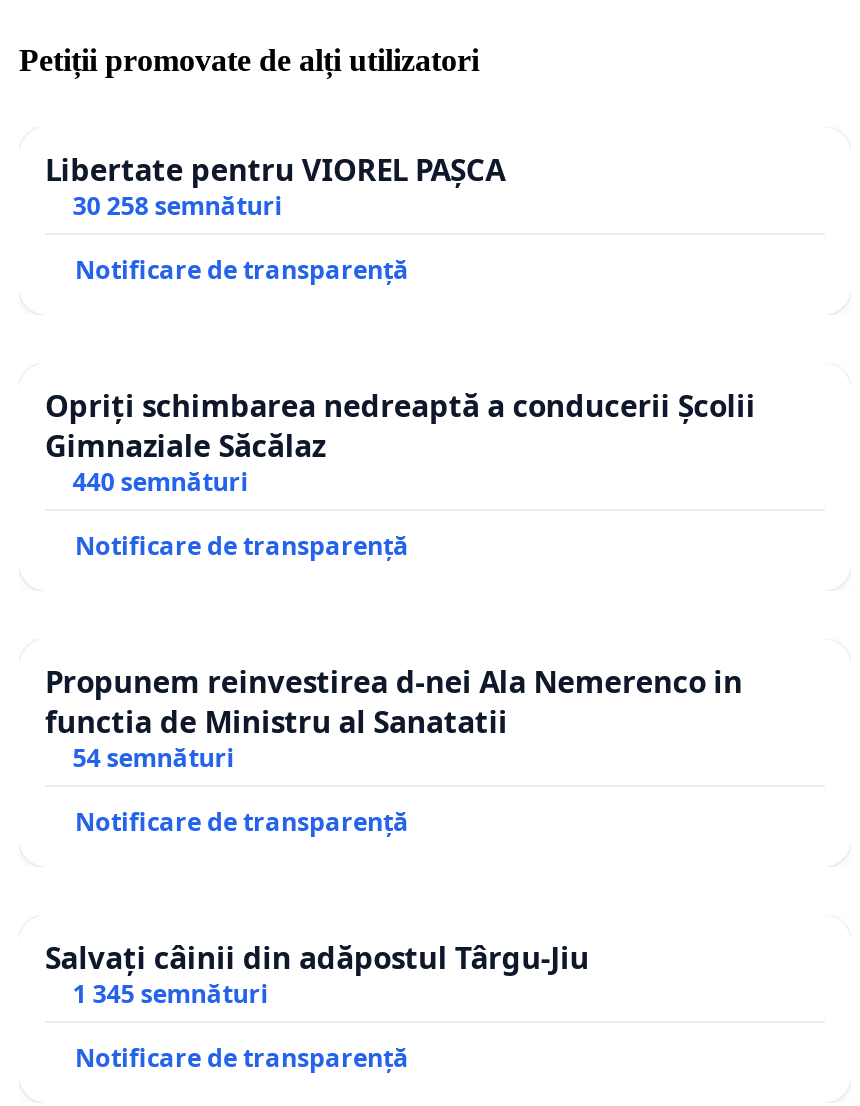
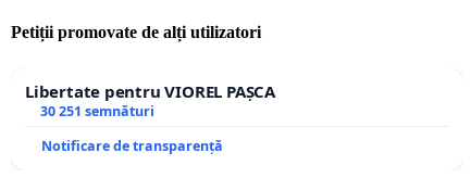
[45,190,755,1012] 30 258 semnături | Notificare de transparență | Opriți schimbarea nedreaptă a conducerii Școlii | Gimnaziale Săcălaz | 440 semnături | Notificare de transparență | Propunem reinvestirea d-nei Ala Nemerenco in | functia de Ministru al Sanatatii | 54 semnături | Notificare de transparență | Salvați câinii din adăpostul Târgu-Jiu | 1 345 semnături -> [40,102,154,121] 30 251 semnături

